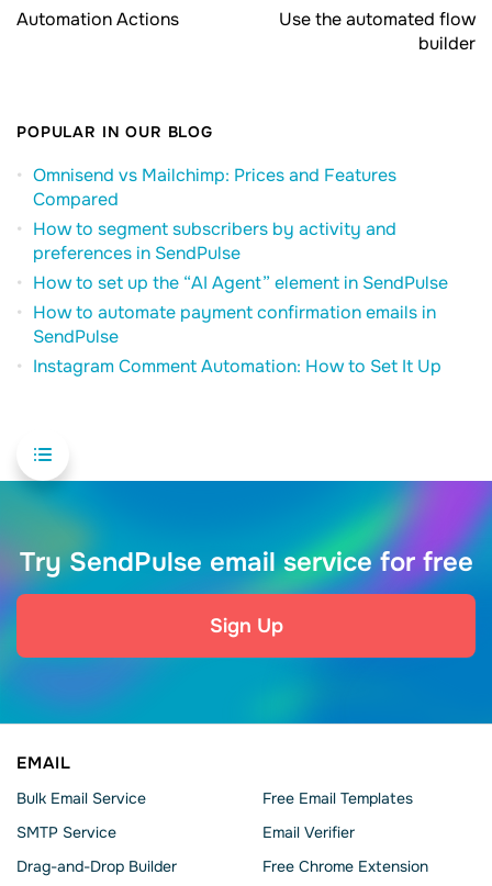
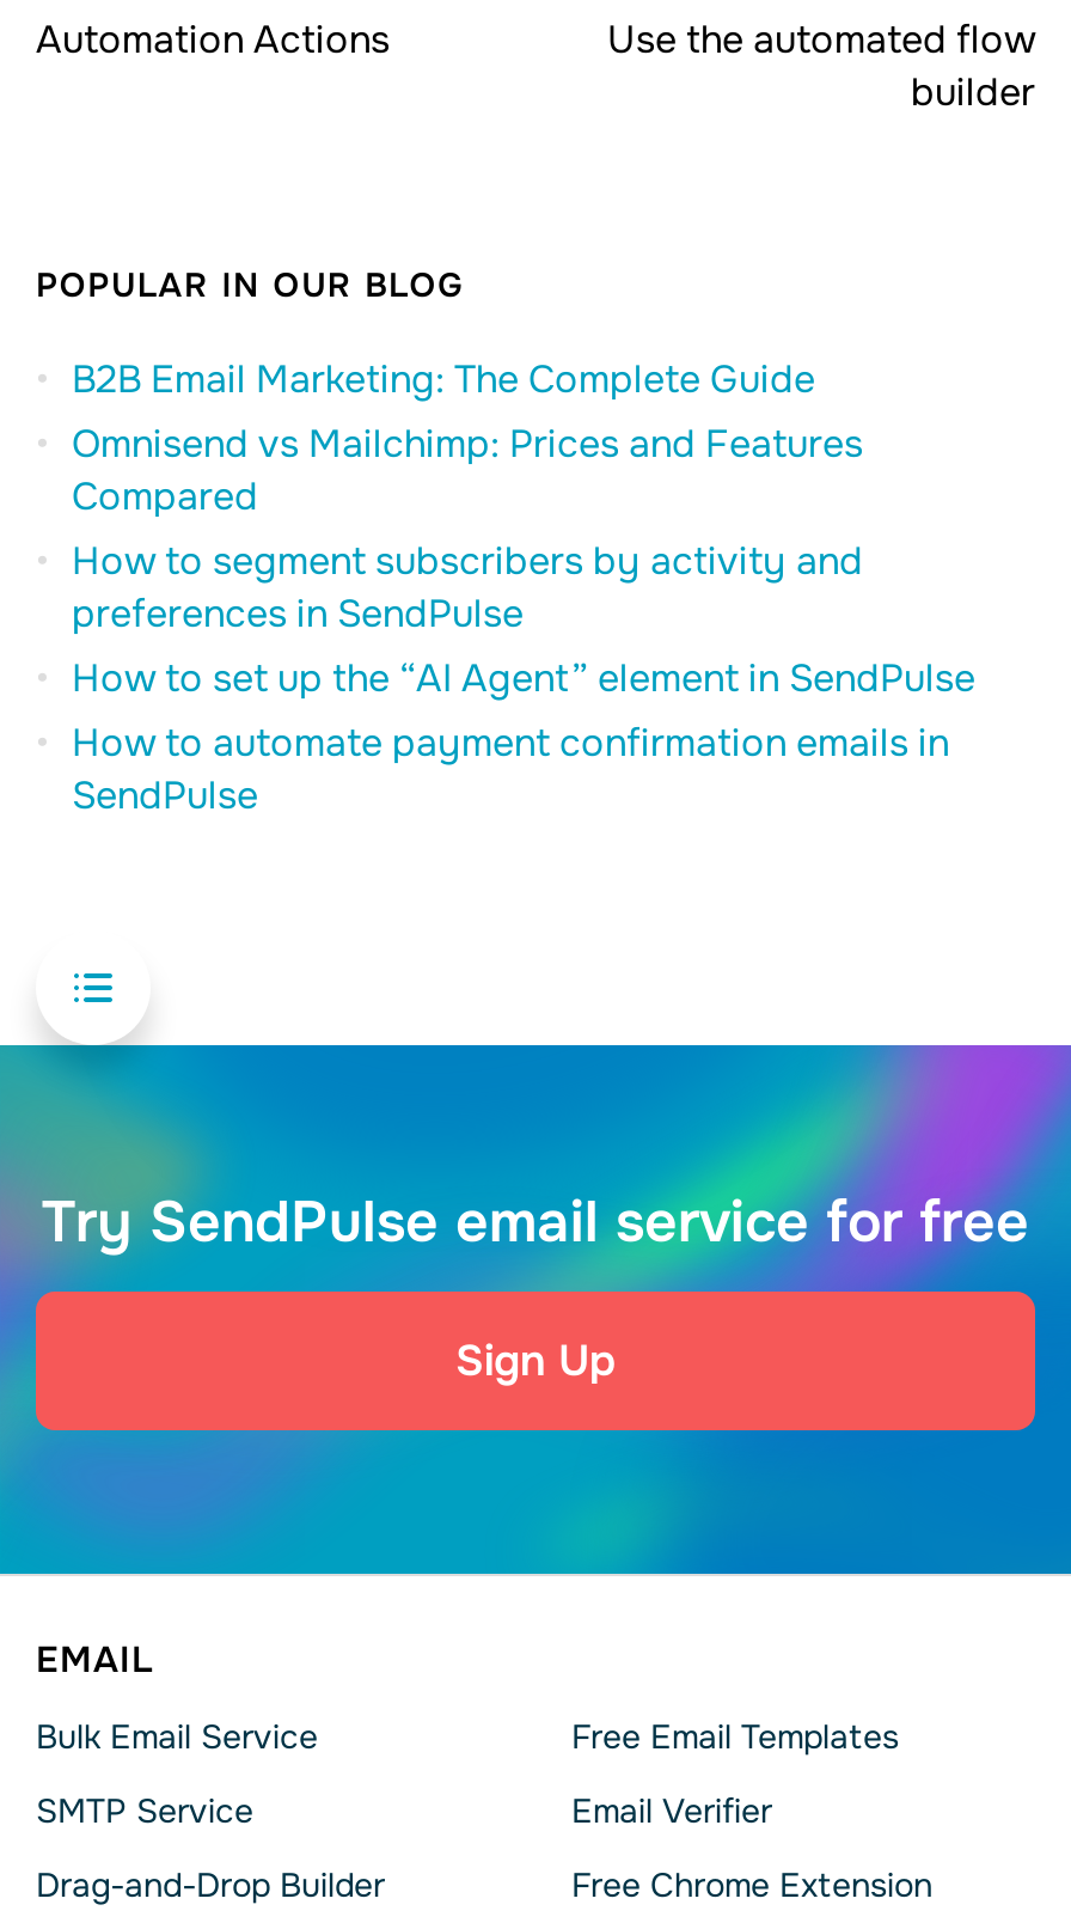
none -> [72,355,815,405] B2B Email Marketing: The Complete Guide
moved [33,164,448,348] -> [72,420,975,821]: Omnisend vs Mailchimp: Prices and Features | Compared | How to segment subscribers by activity and | preferences in SendPulse | How to set up the “AI Agent” element in SendPulse | How to automate payment confirmation emails in | SendPulse
[33,355,441,378] Instagram Comment Automation: How to Set It Up -> none

